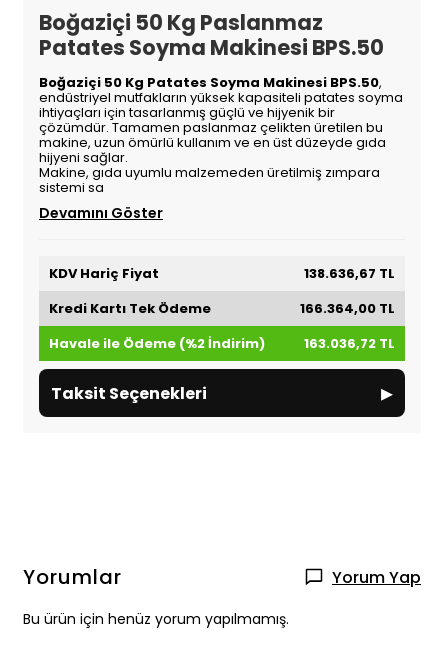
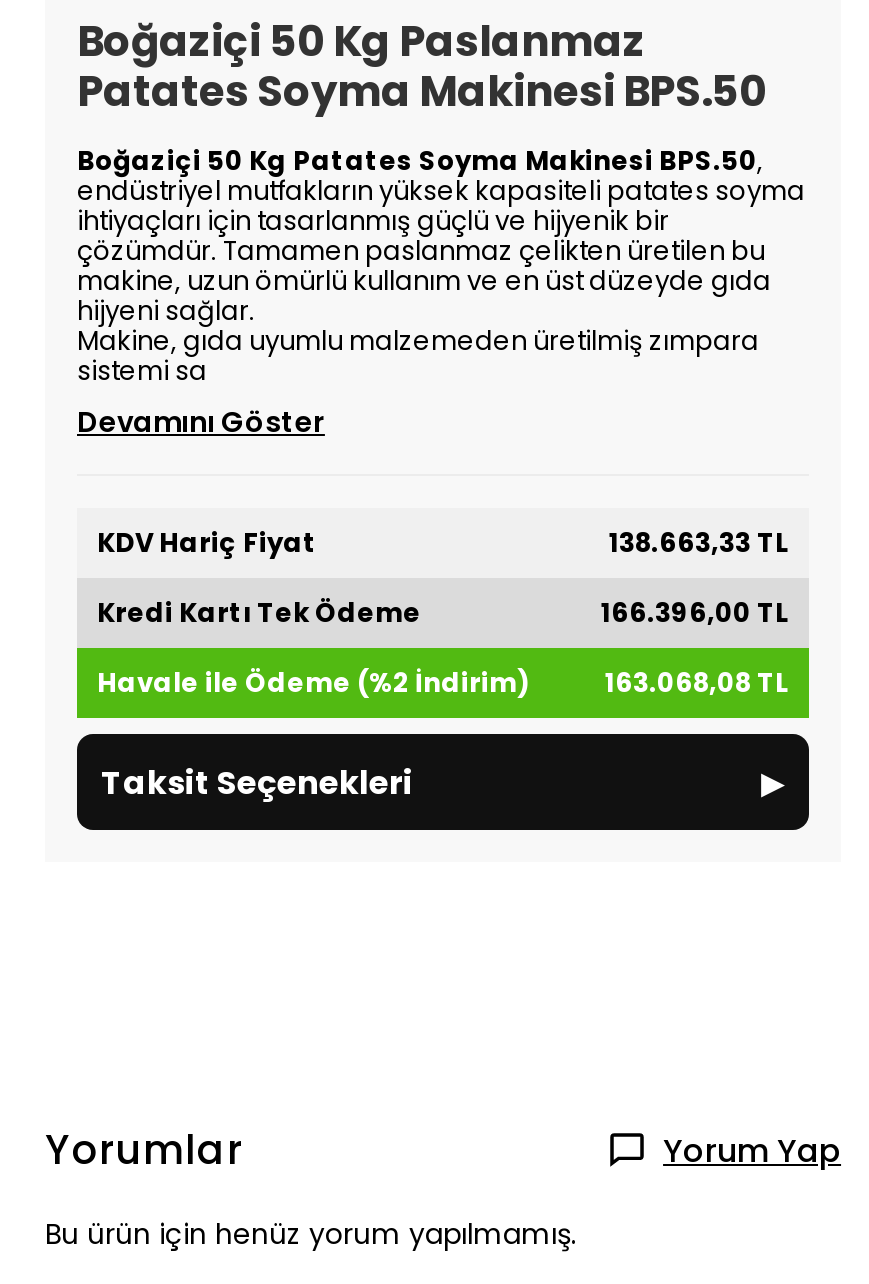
[304,264,395,283] 138.636,67 TL -> [609,524,789,562] 138.663,33 TL
[300,299,395,318] 166.364,00 TL -> [601,594,789,632] 166.396,00 TL
[304,334,395,353] 163.036,72 TL -> [605,664,789,702] 163.068,08 TL

